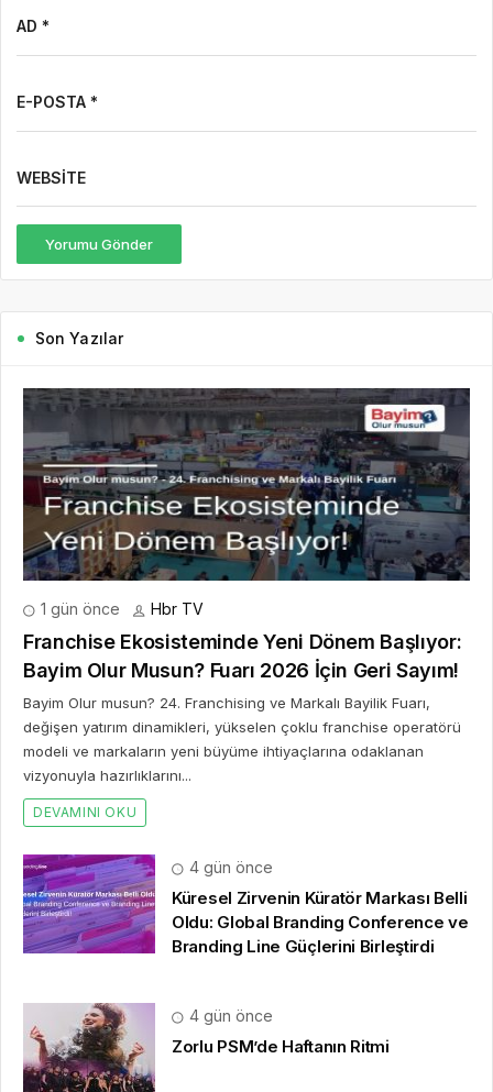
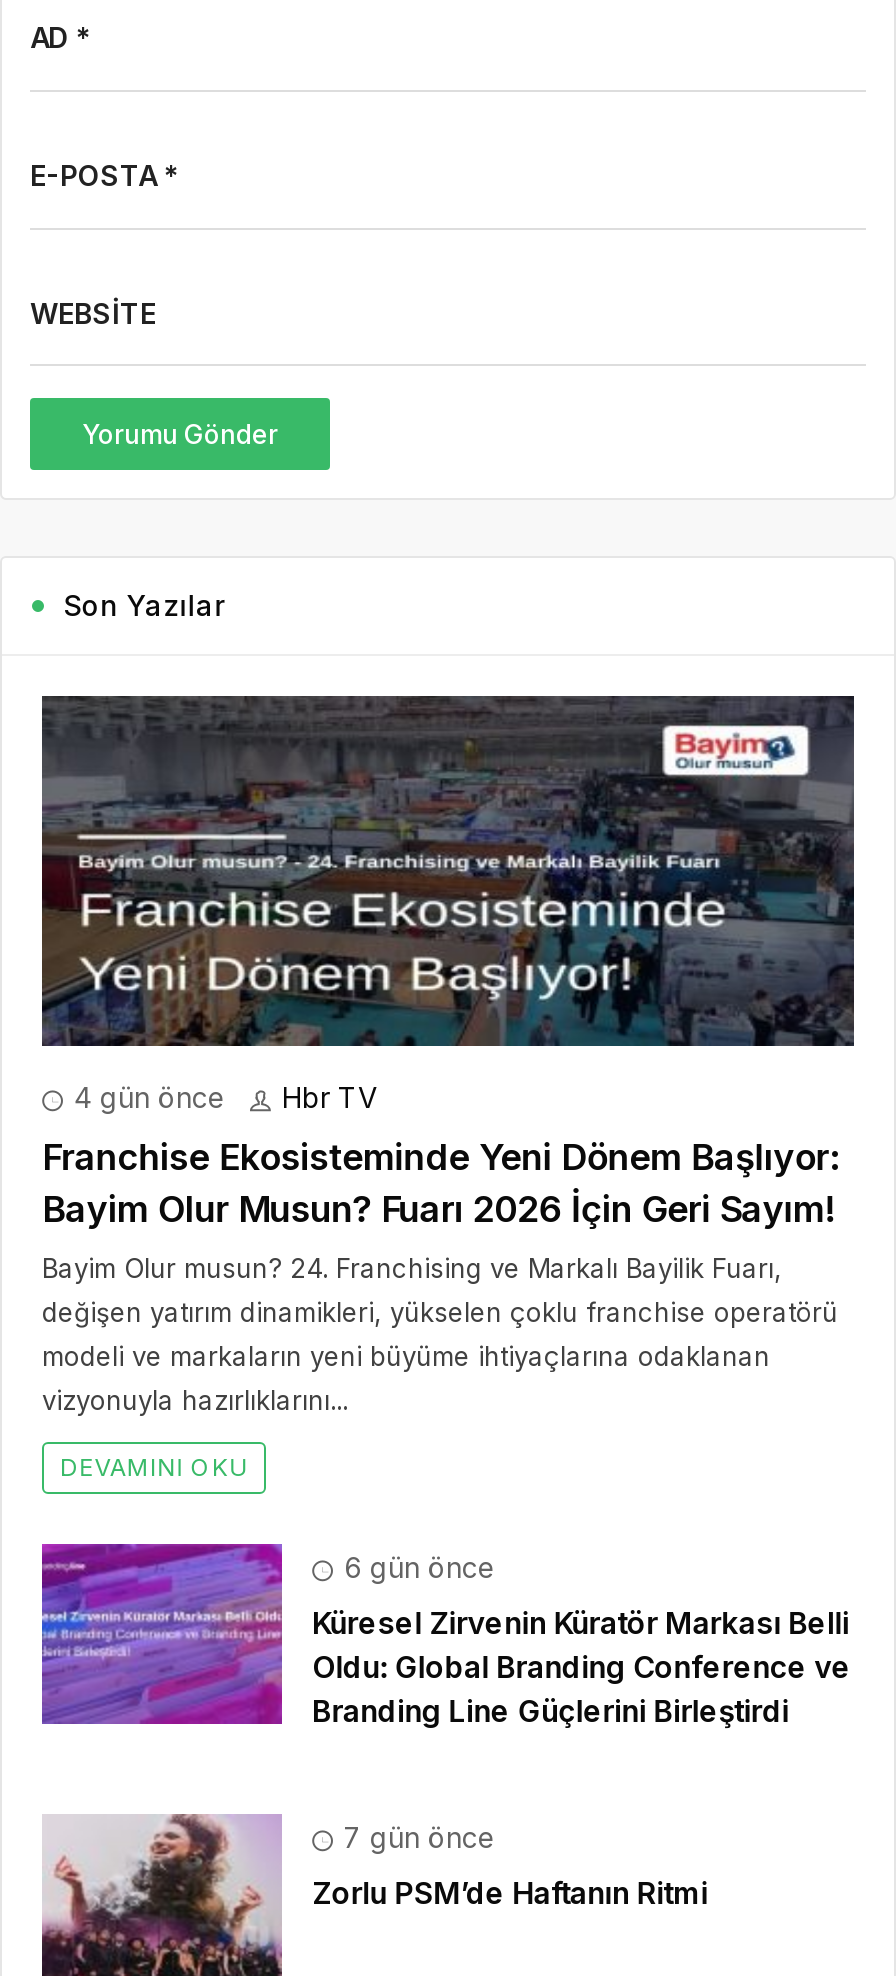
[36,600,204,619] 1 gün önce Hbr TV -> [66,1081,378,1115] 4 gün önce Hbr TV
[185,858,273,877] 4 gün önce -> [336,1551,496,1585] 6 gün önce
[185,1007,273,1025] 4 gün önce -> [336,1821,496,1855] 7 gün önce

